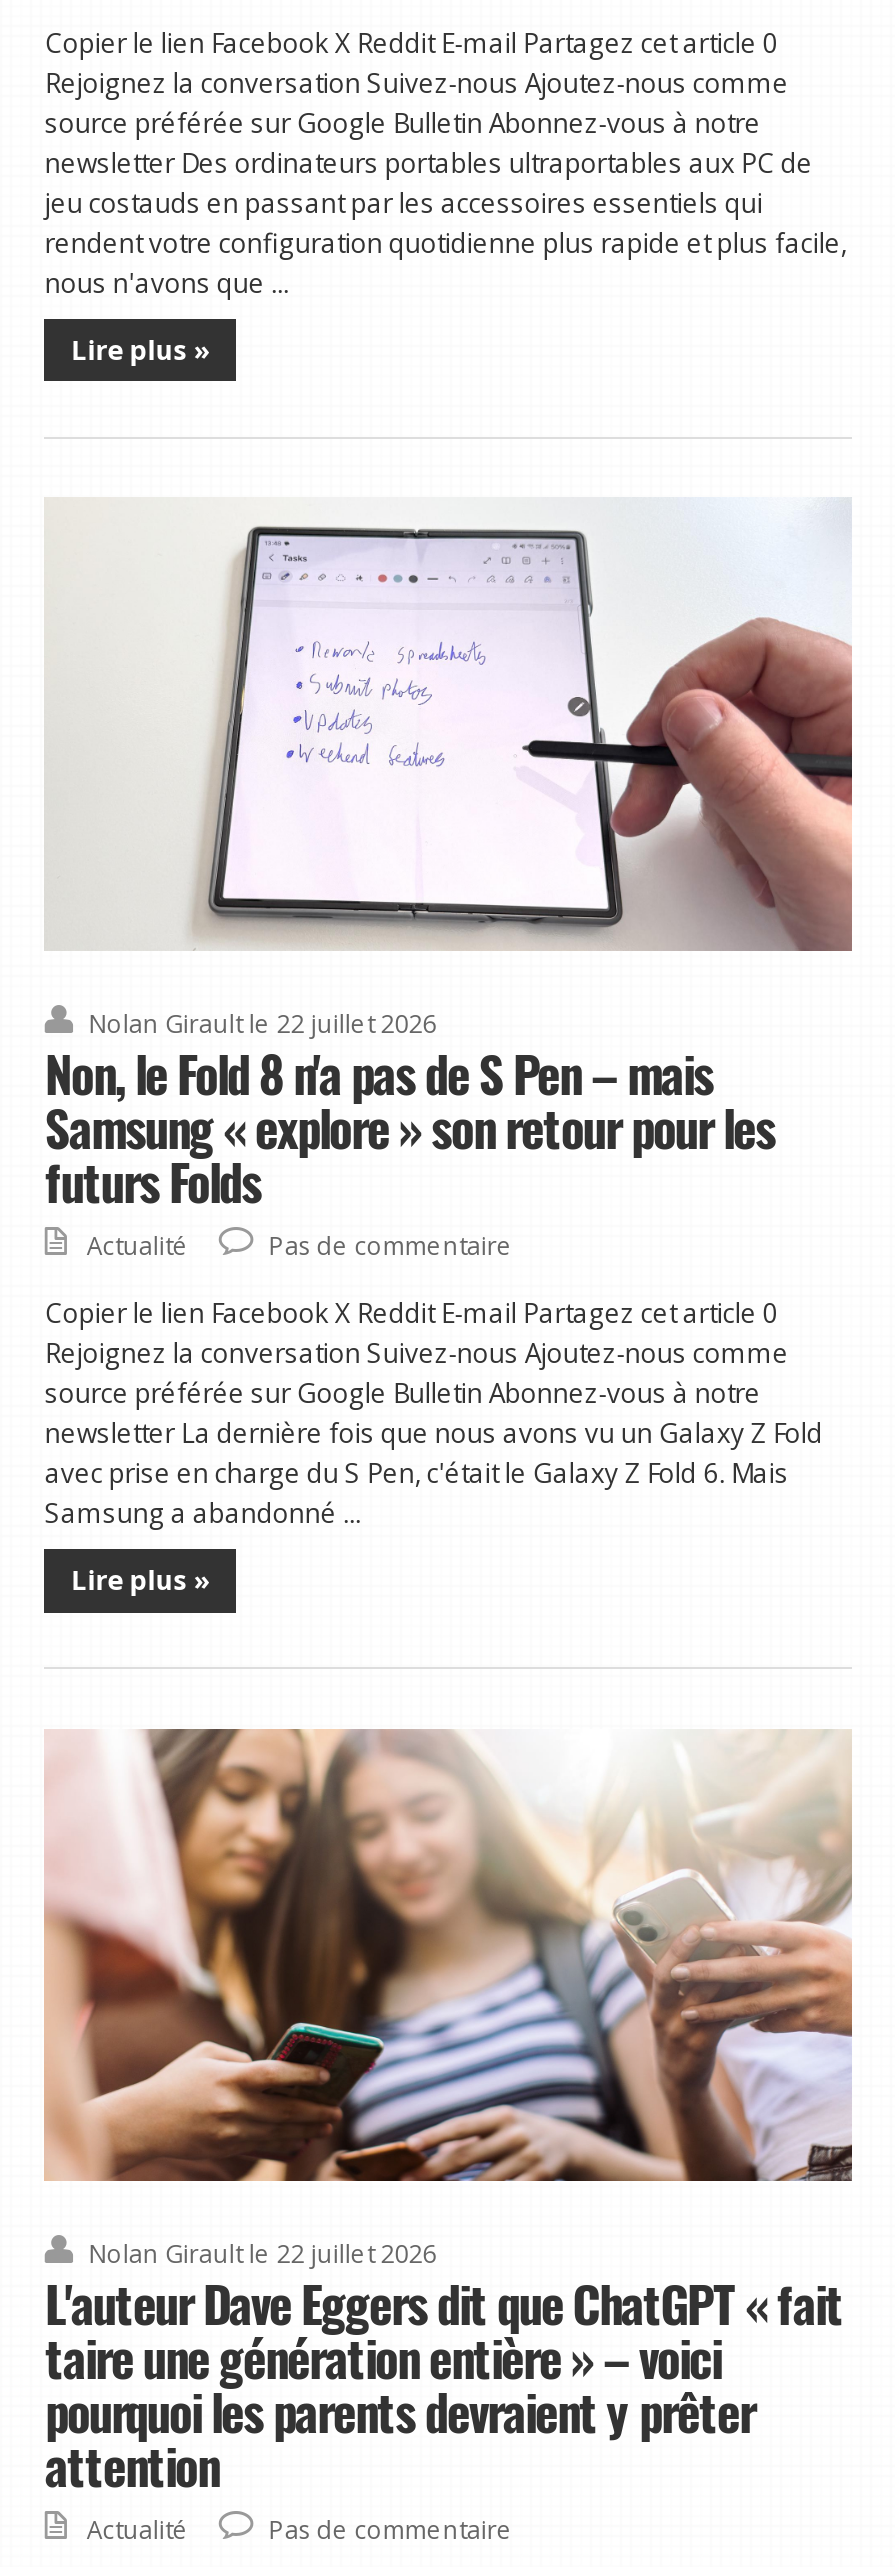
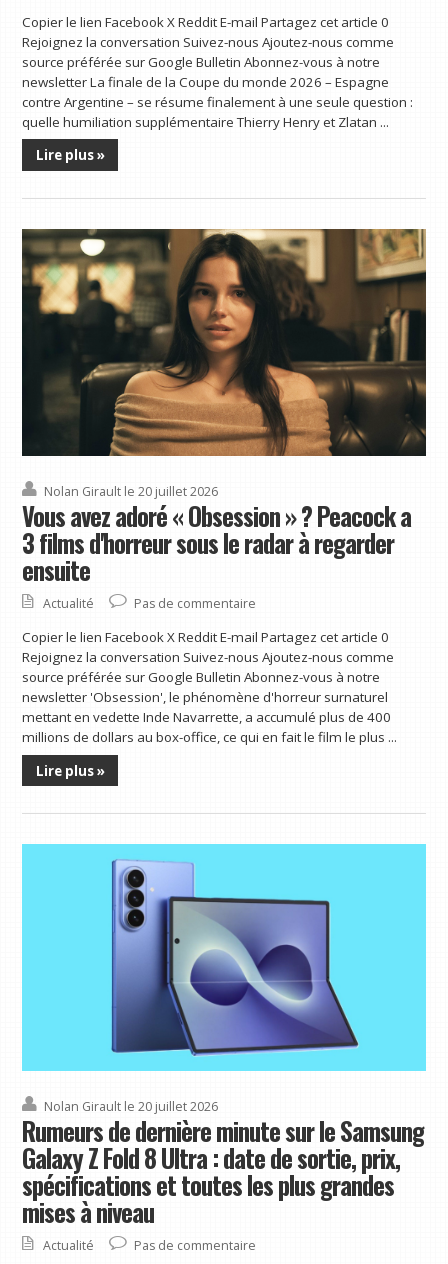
[45,145,847,301] newsletter Des ordinateurs portables ultraportables aux PC de | jeu costauds en passant par les accessoires essentiels qui | rendent votre configuration quotidienne plus rapide et plus facile, | nous n'avons que ... -> [22,73,413,131] newsletter La finale de la Coupe du monde 2026 – Espagne | contre Argentine – se résume finalement à une seule question : | quelle humiliation supplémentaire Thierry Henry et Zlatan ...
[44,498,854,1216] [image] | Nolan Girault le 22 juillet 2026 | Non, le Fold 8 n'a pas de S Pen – mais | Samsung « explore » son retour pour les | futurs Folds -> [21,228,427,588] [image] | Nolan Girault le 20 juillet 2026 | Vous avez adoré « Obsession » ? Peacock a | 3 films d'horreur sous le radar à regarder | ensuite
[45,1416,823,1532] newsletter La dernière fois que nous avons vu un Galaxy Z Fold | avec prise en charge du S Pen, c'était le Galaxy Z Fold 6. Mais | Samsung a abandonné ... -> [22,688,397,746] newsletter 'Obsession', le phénomène d'horreur surnaturel | mettant en vedette Inde Navarrette, a accumulé plus de 400 | millions de dollars au box-office, ce qui en fait le film le plus ...
[42,1726,854,2501] [image] | Nolan Girault le 22 juillet 2026 | L'auteur Dave Eggers dit que ChatGPT « fait | taire une génération entière » – voici | pourquoi les parents devraient y prêter | attention -> [21,843,427,1230] [image] | Nolan Girault le 20 juillet 2026 | Rumeurs de dernière minute sur le Samsung | Galaxy Z Fold 8 Ultra : date de sortie, prix, | spécifications et toutes les plus grandes | mises à niveau

